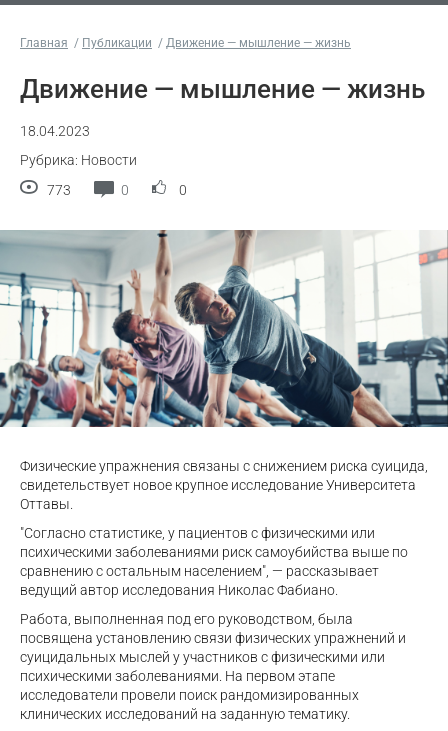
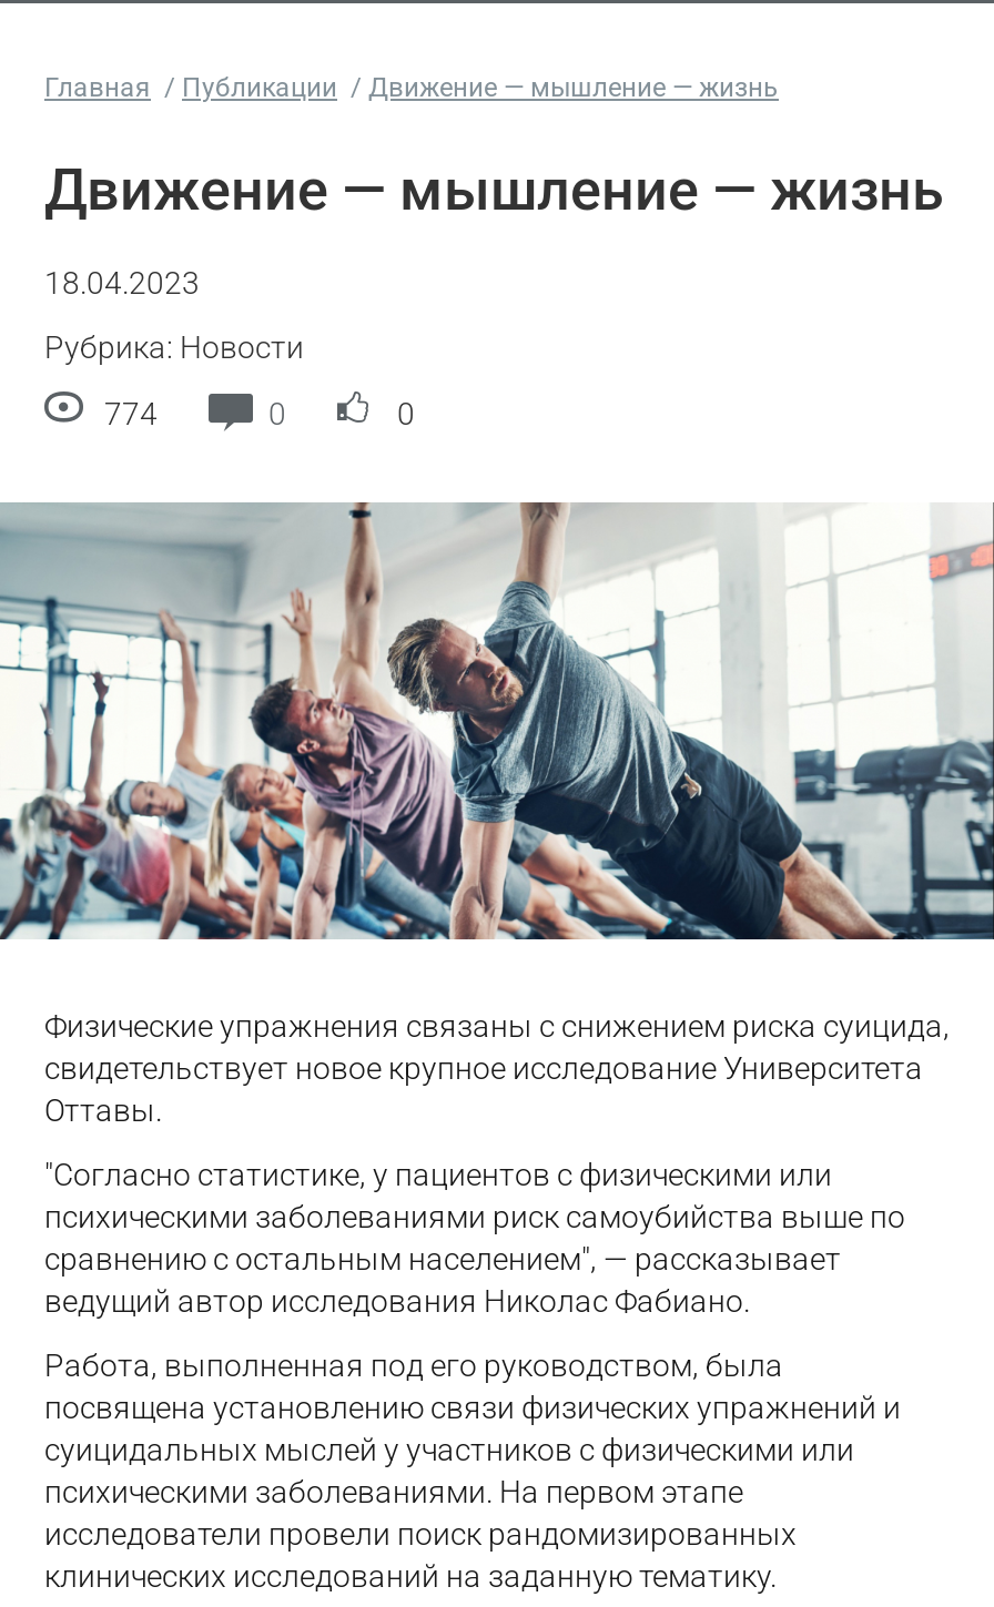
[47,182,71,198] 773 -> [104,397,158,432] 774

